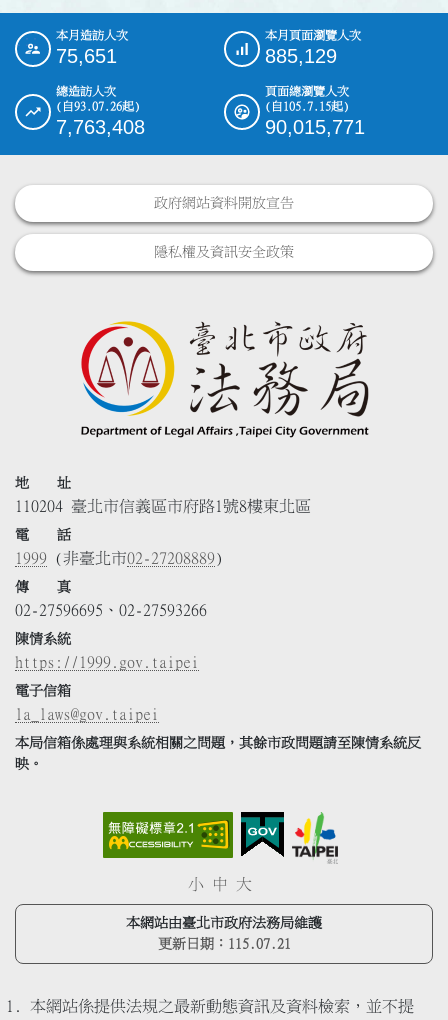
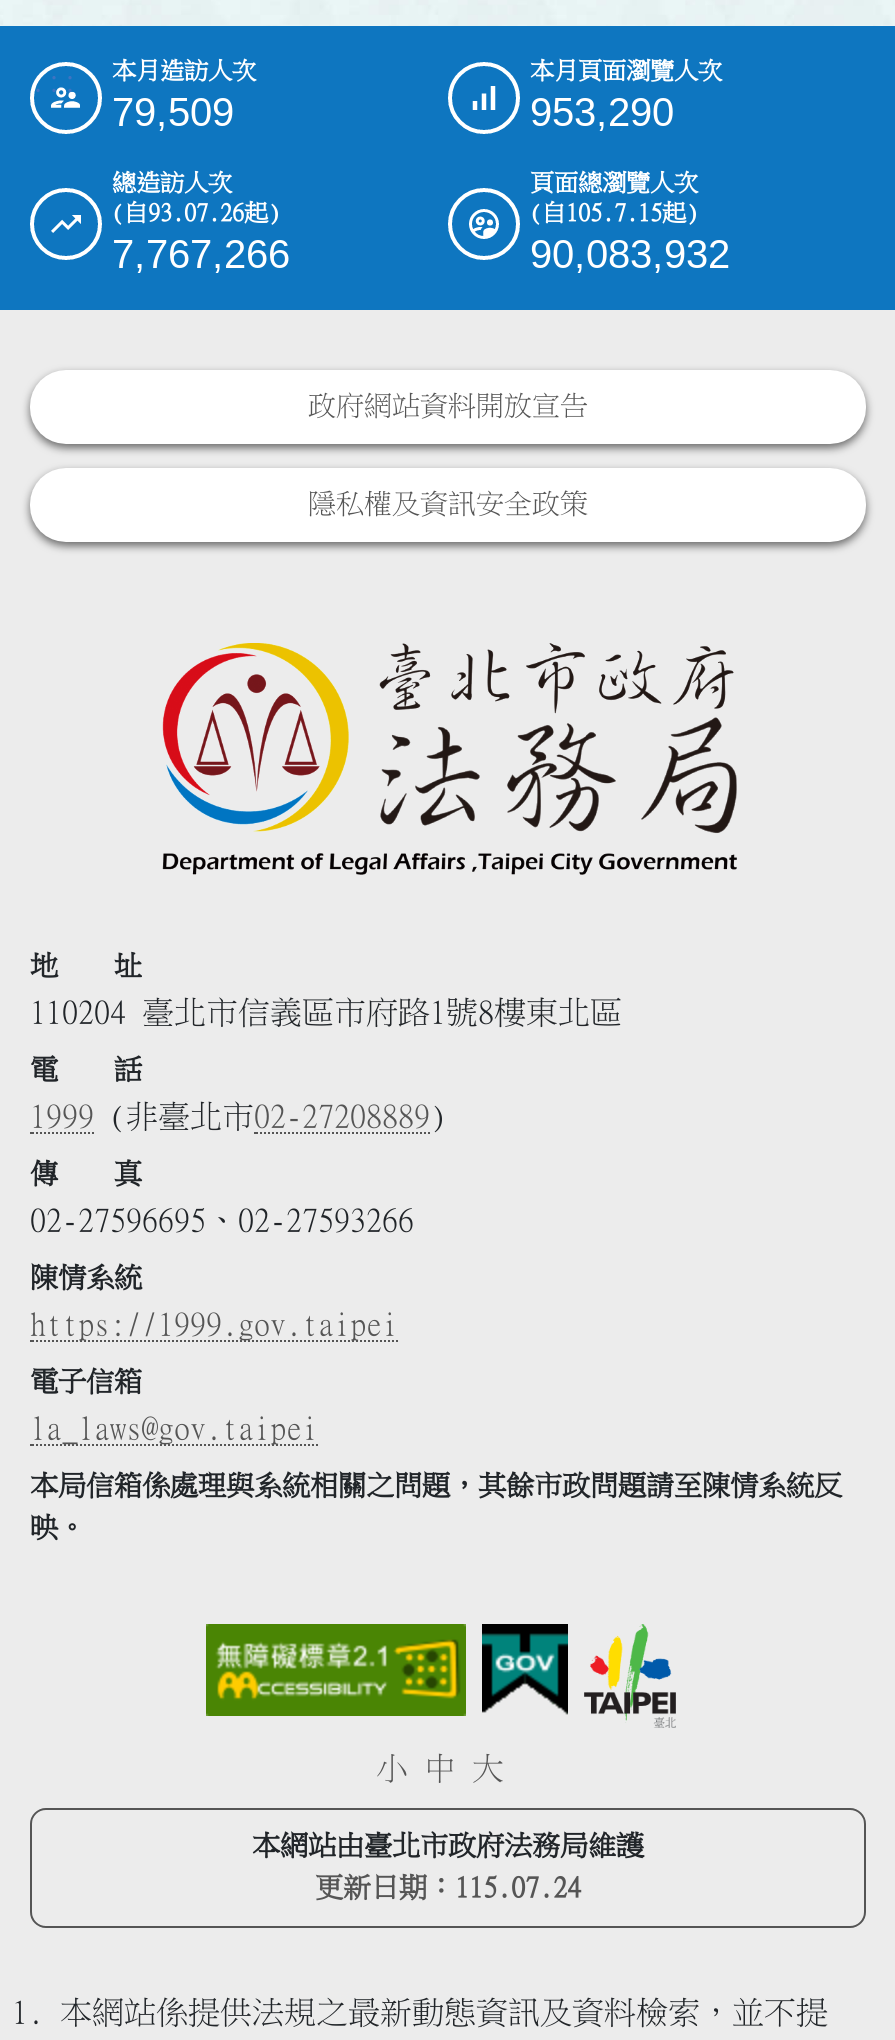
[56,45,117,67] 75,651 -> [112,90,234,134] 79,509
[265,45,337,67] 885,129 -> [530,90,674,134] 953,290
[56,116,145,138] 7,763,408 -> [112,232,290,276] 7,767,266
[265,116,365,138] 90,015,771 -> [530,232,730,276] 90,083,932
[157,937,290,951] 更新日期：115.07.21 -> [315,1875,581,1903] 更新日期：115.07.24

